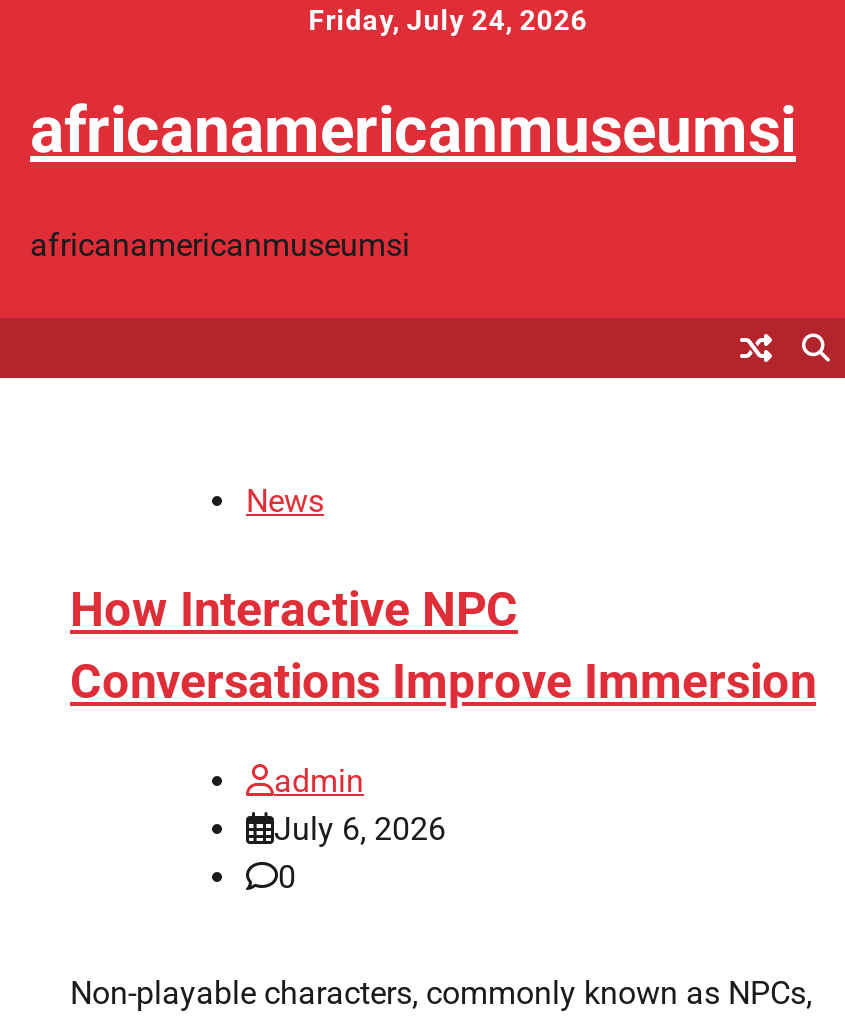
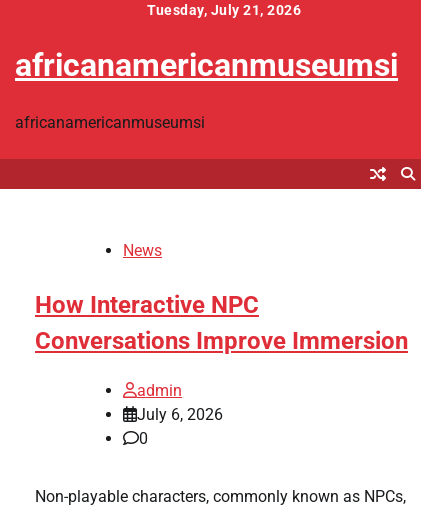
[308,4,588,36] Friday, July 24, 2026 -> [147,2,301,18] Tuesday, July 21, 2026

